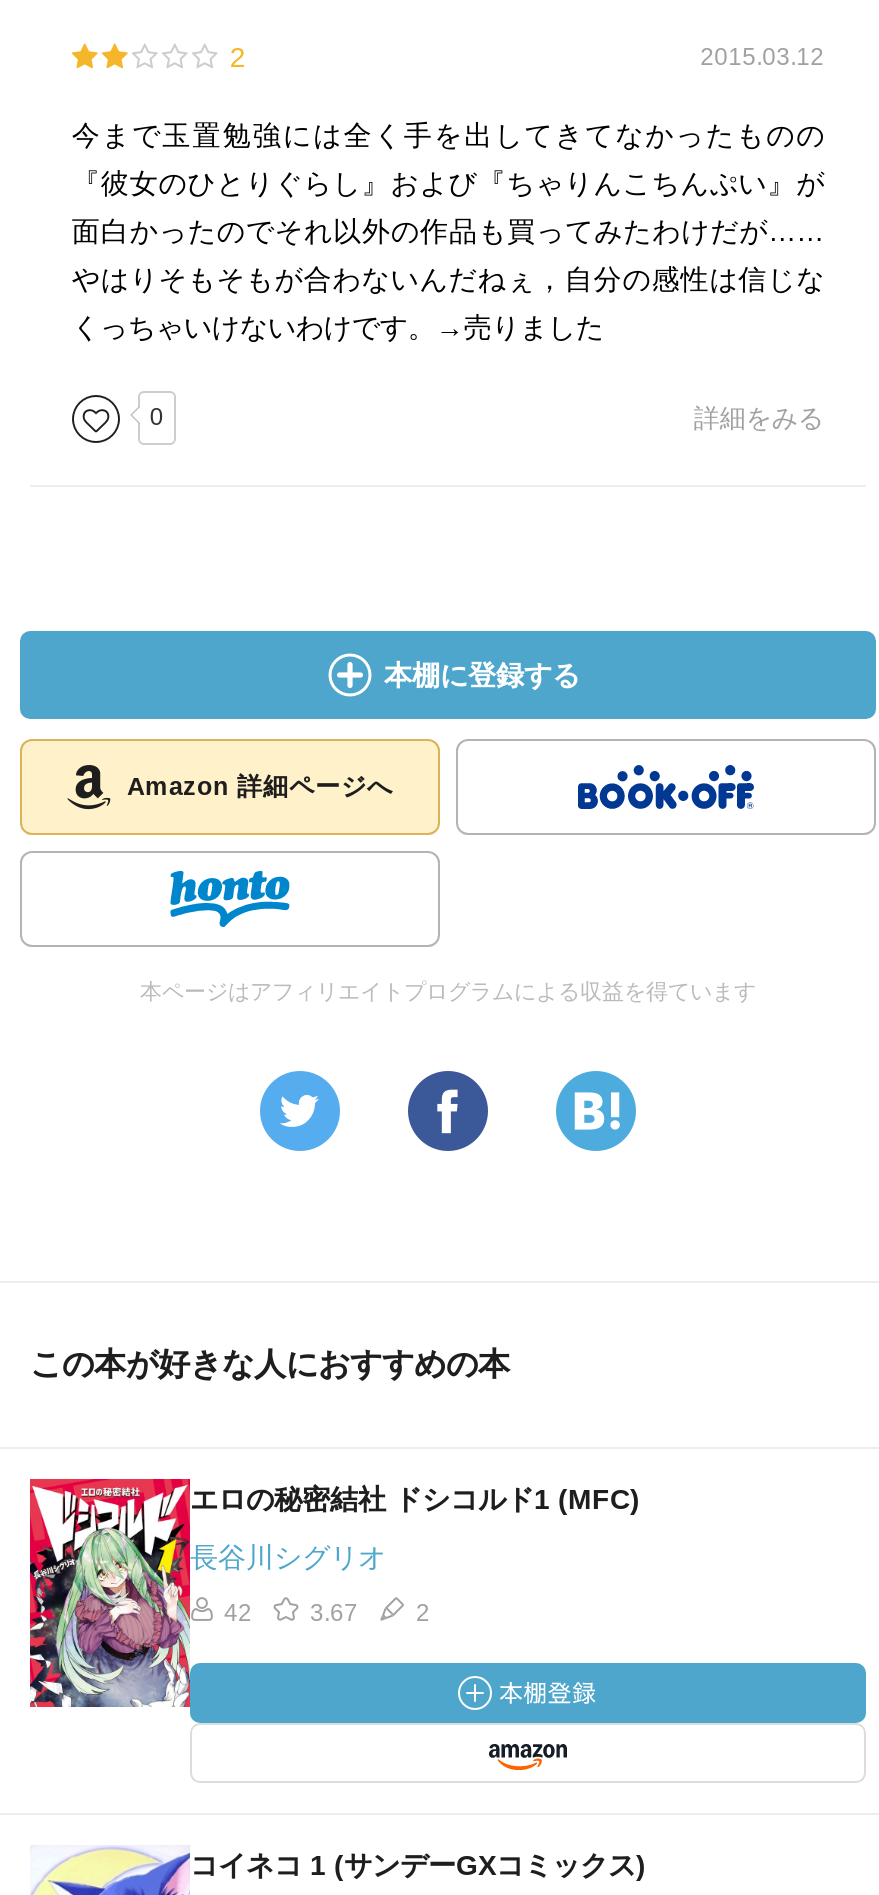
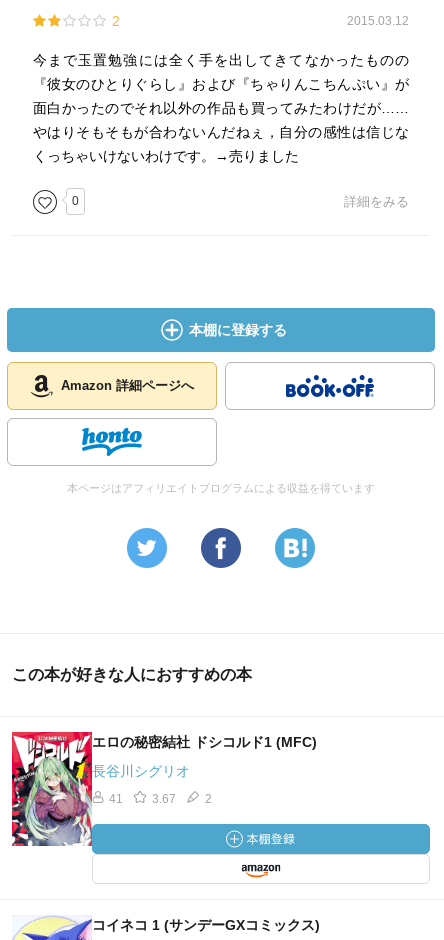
[224,1599,252,1627] 42 -> [109,792,123,806] 41

